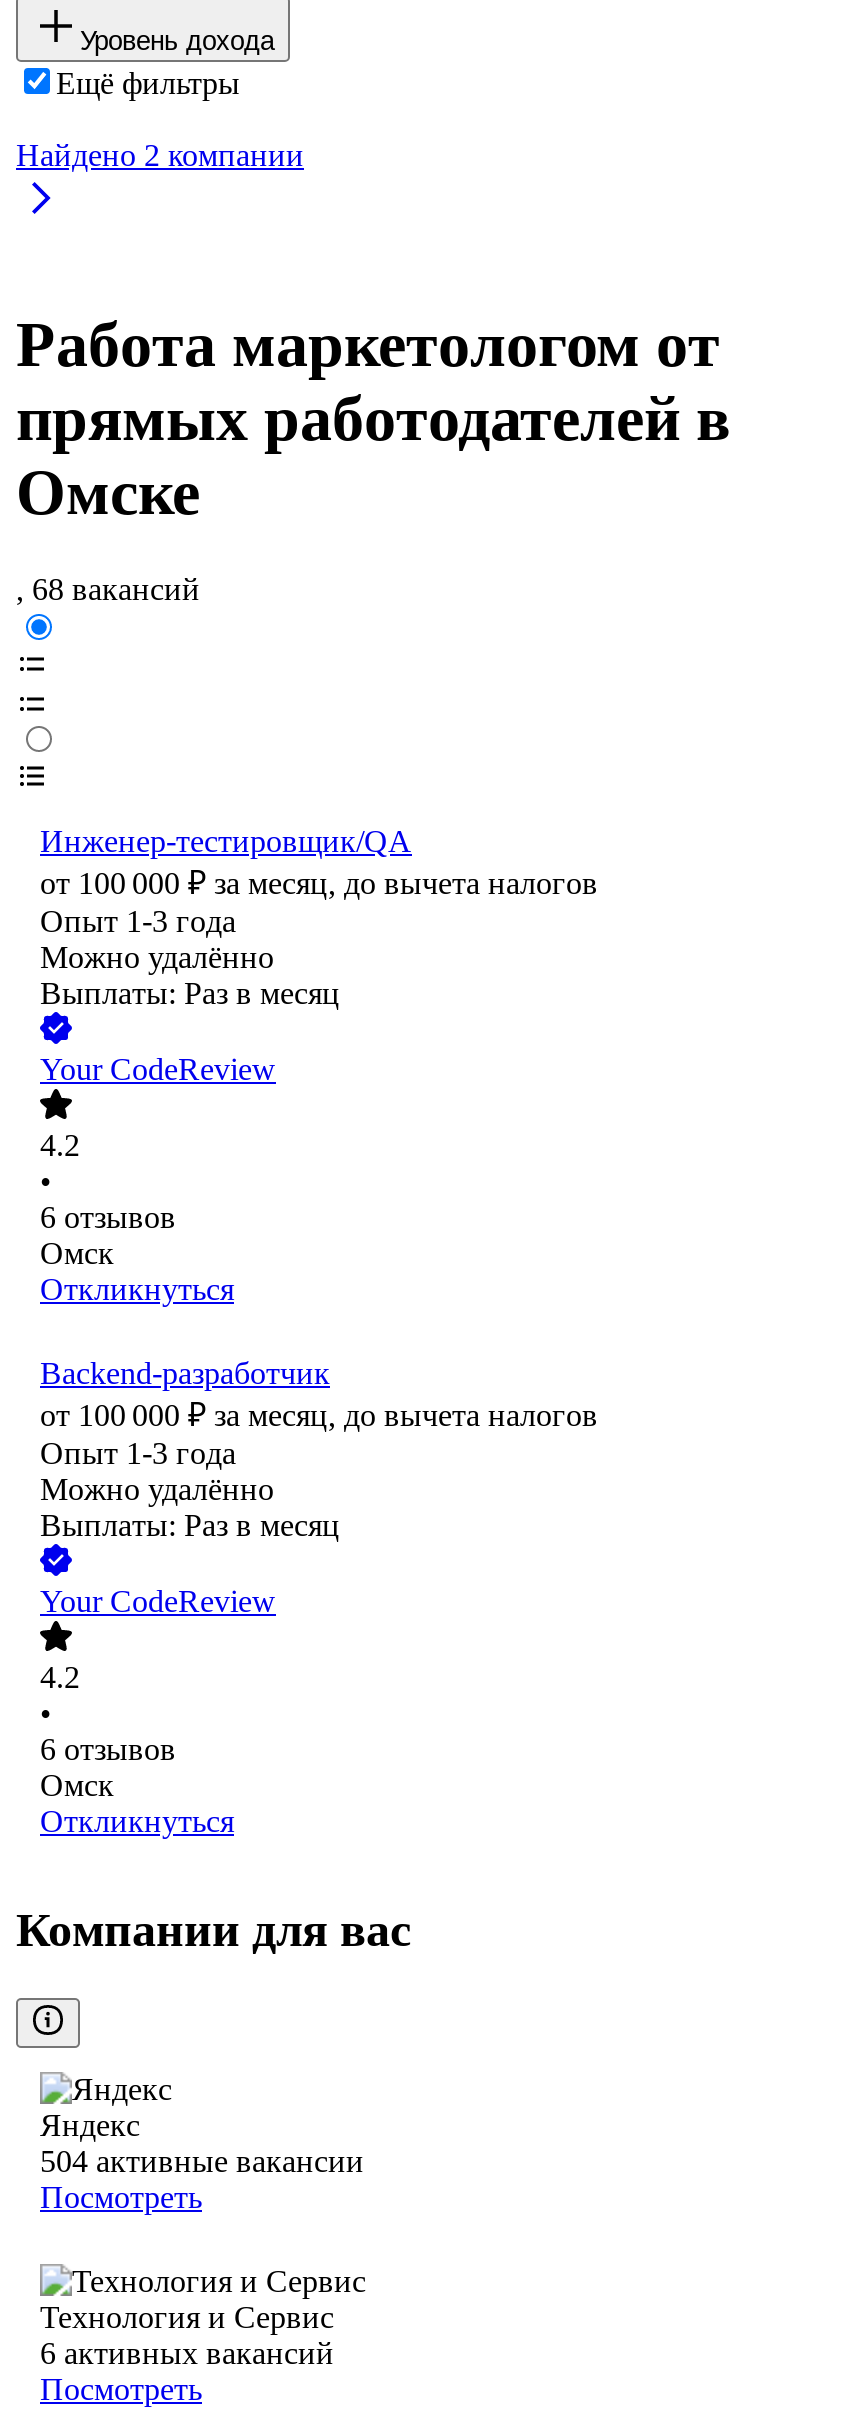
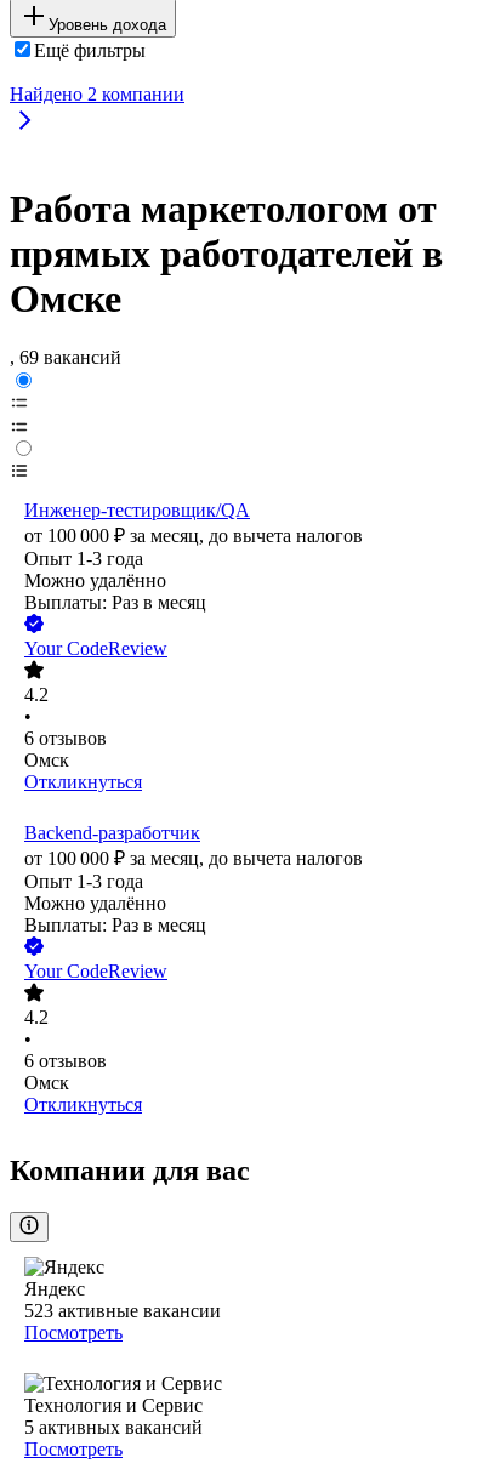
[16,573,200,607] , 68 вакансий -> [10,348,121,368] , 69 вакансий
[40,2145,364,2179] 504 активные вакансии -> [24,1301,221,1321] 523 активные вакансии
[40,2337,334,2371] 6 активных вакансий -> [24,1417,203,1438] 5 активных вакансий

